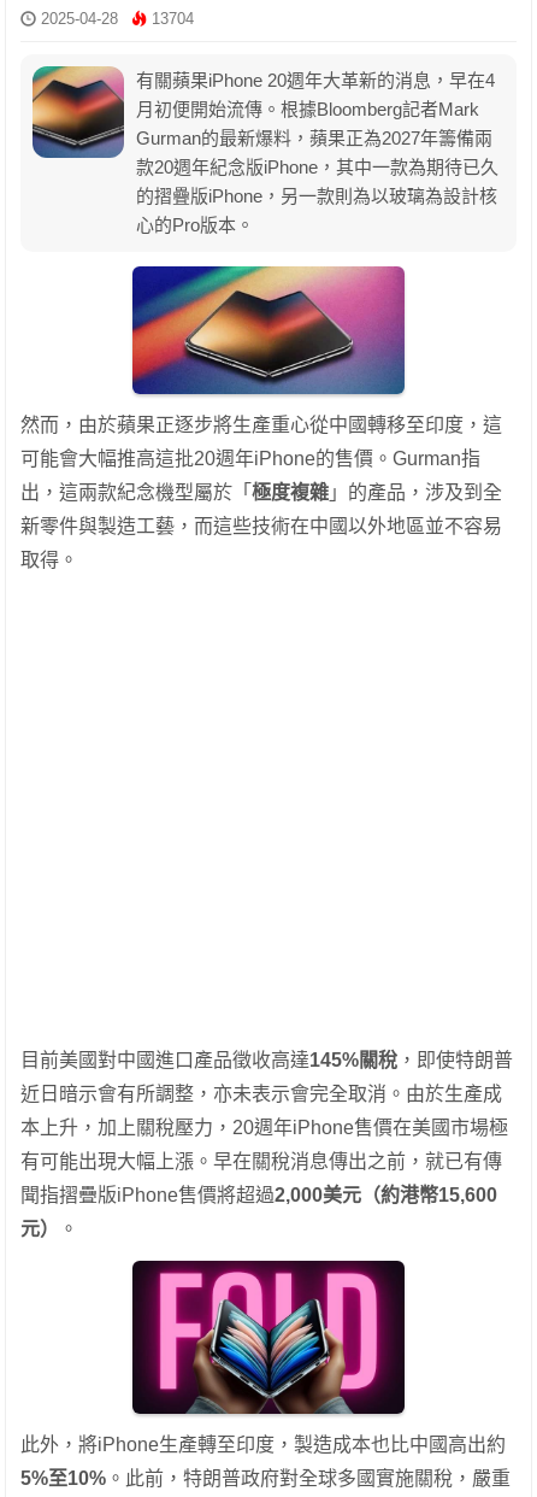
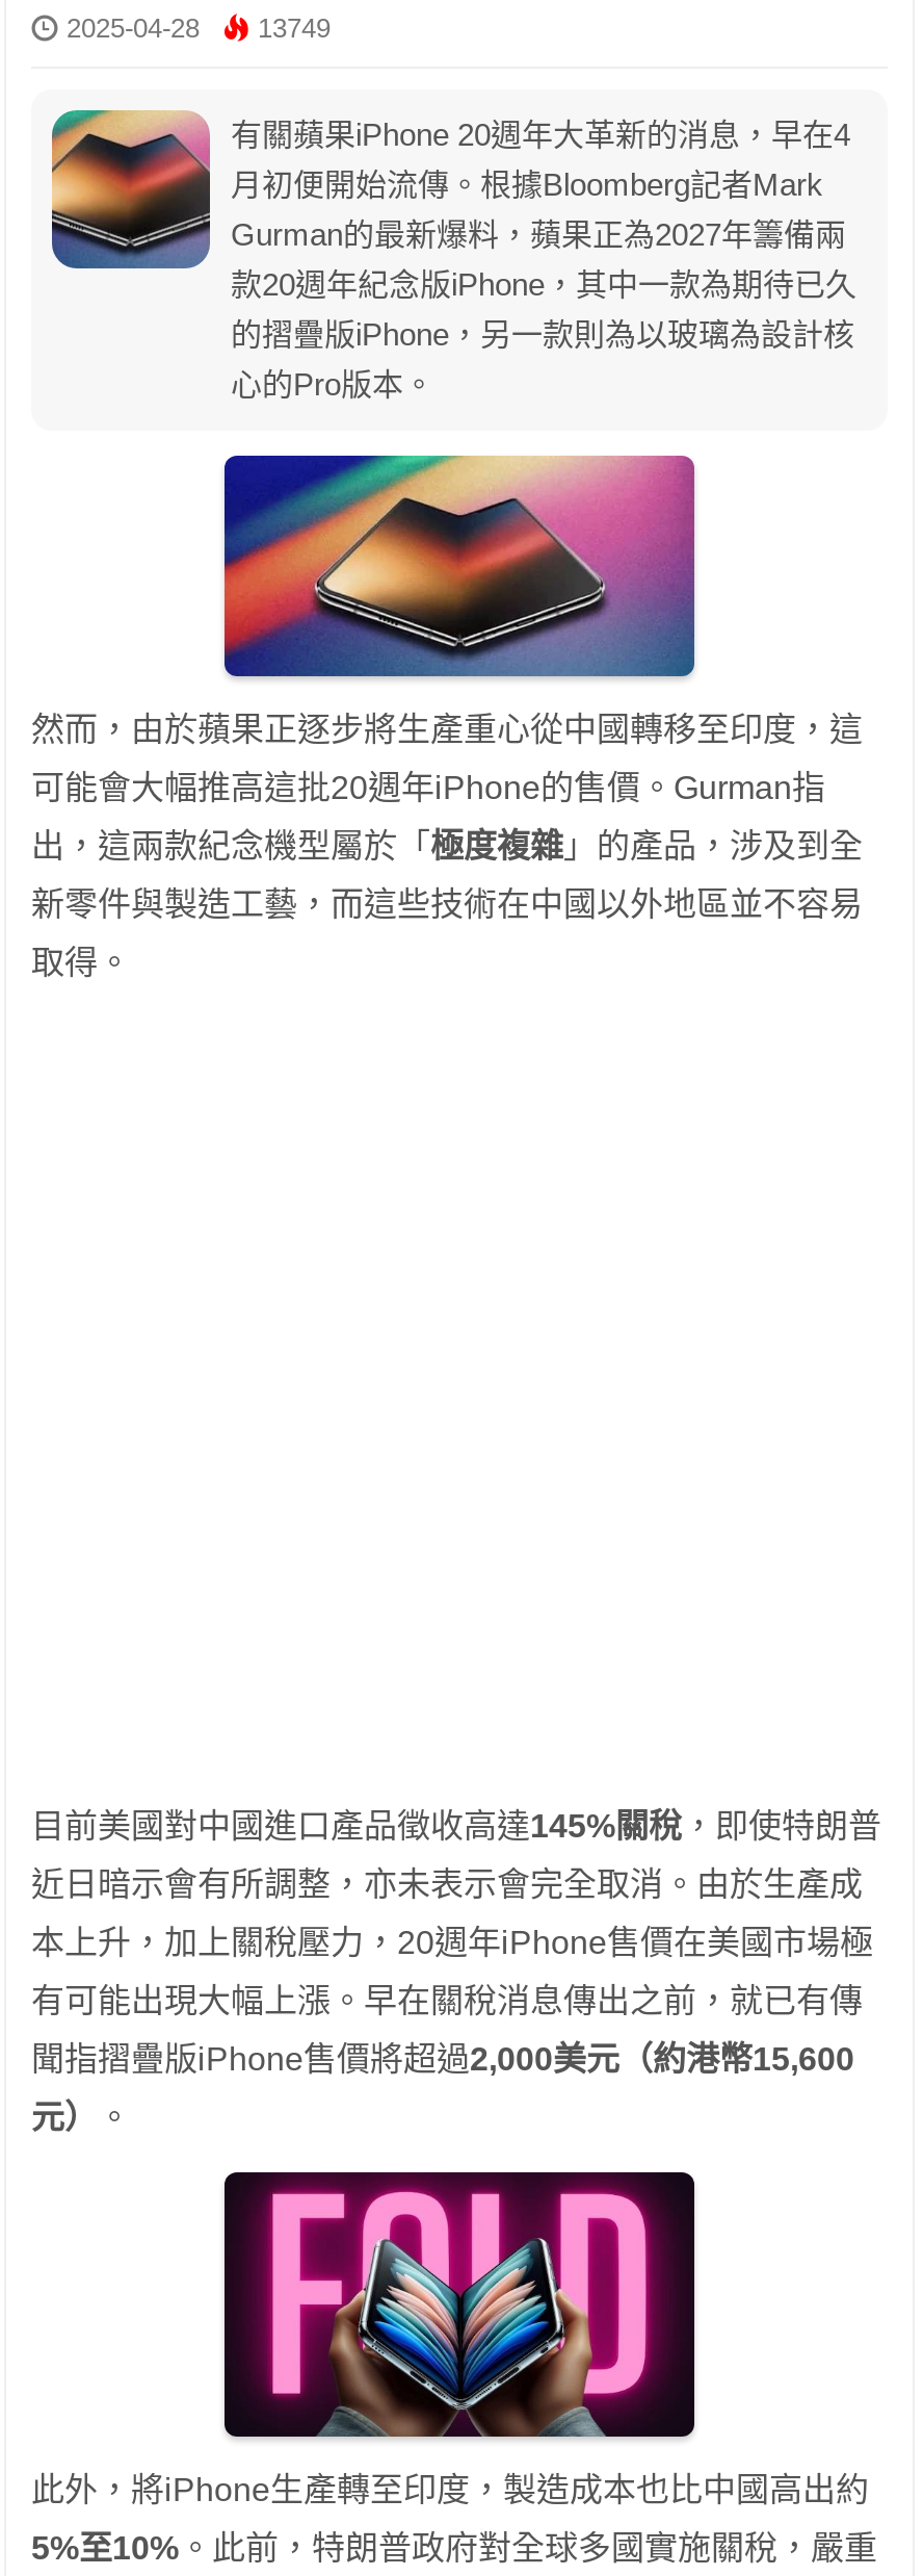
[41,10,194,28] 2025-04-28 13704 -> [67,12,331,44] 2025-04-28 13749

